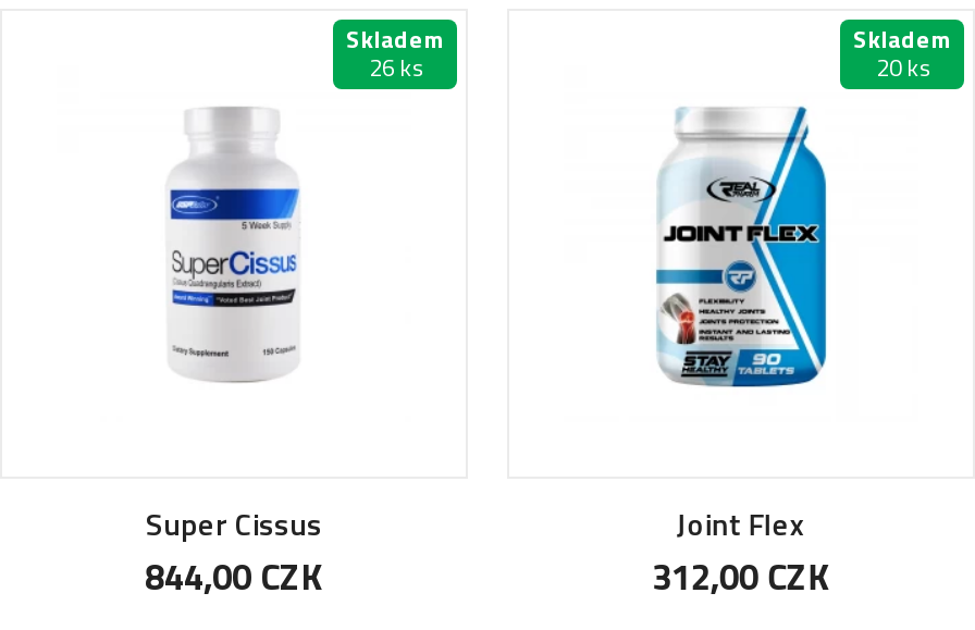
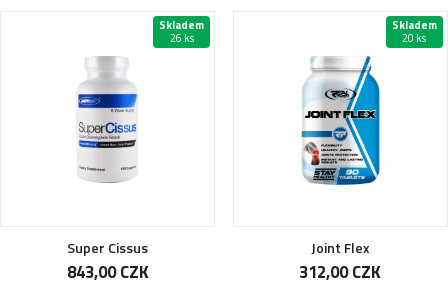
[145,547,323,604] 844,00 CZK -> [66,258,148,284] 843,00 CZK

